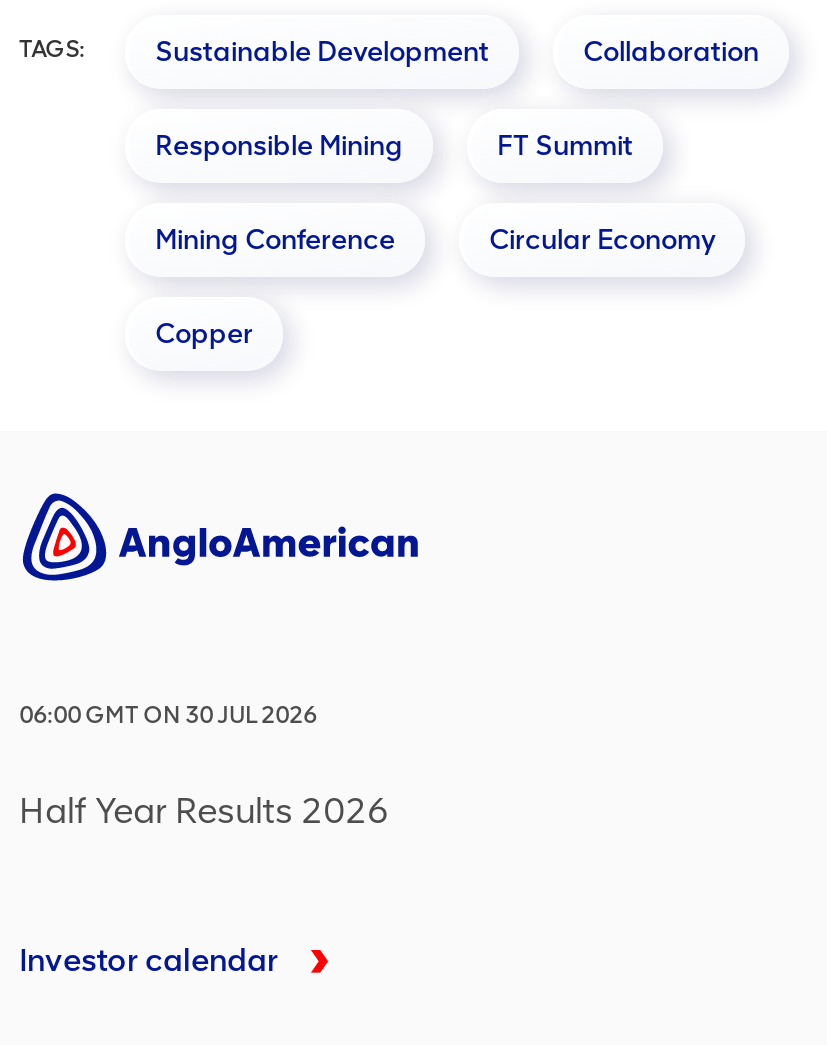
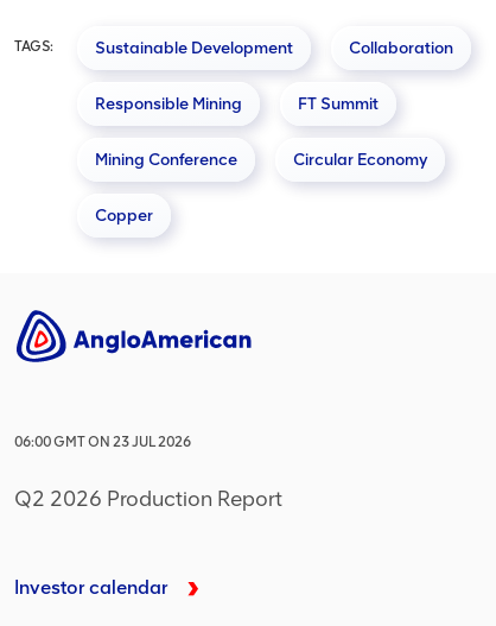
[19,702,317,730] 06:00 GMT ON 30 JUL 2026 -> [14,434,191,451] 06:00 GMT ON 23 JUL 2026
[19,790,389,834] Half Year Results 2026 -> [14,486,282,513] Q2 2026 Production Report

